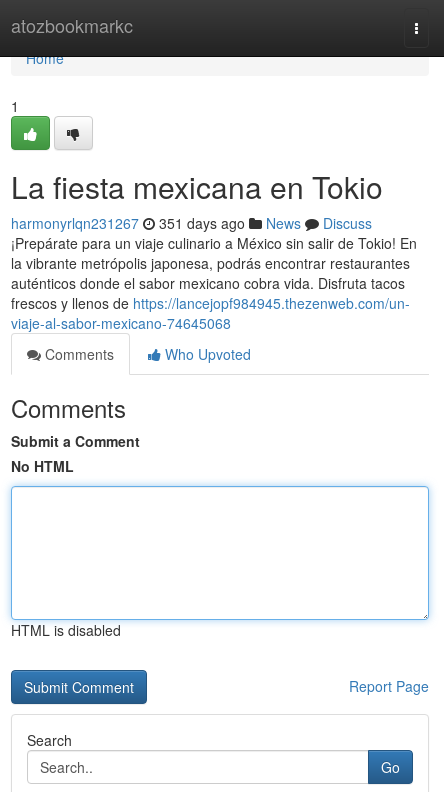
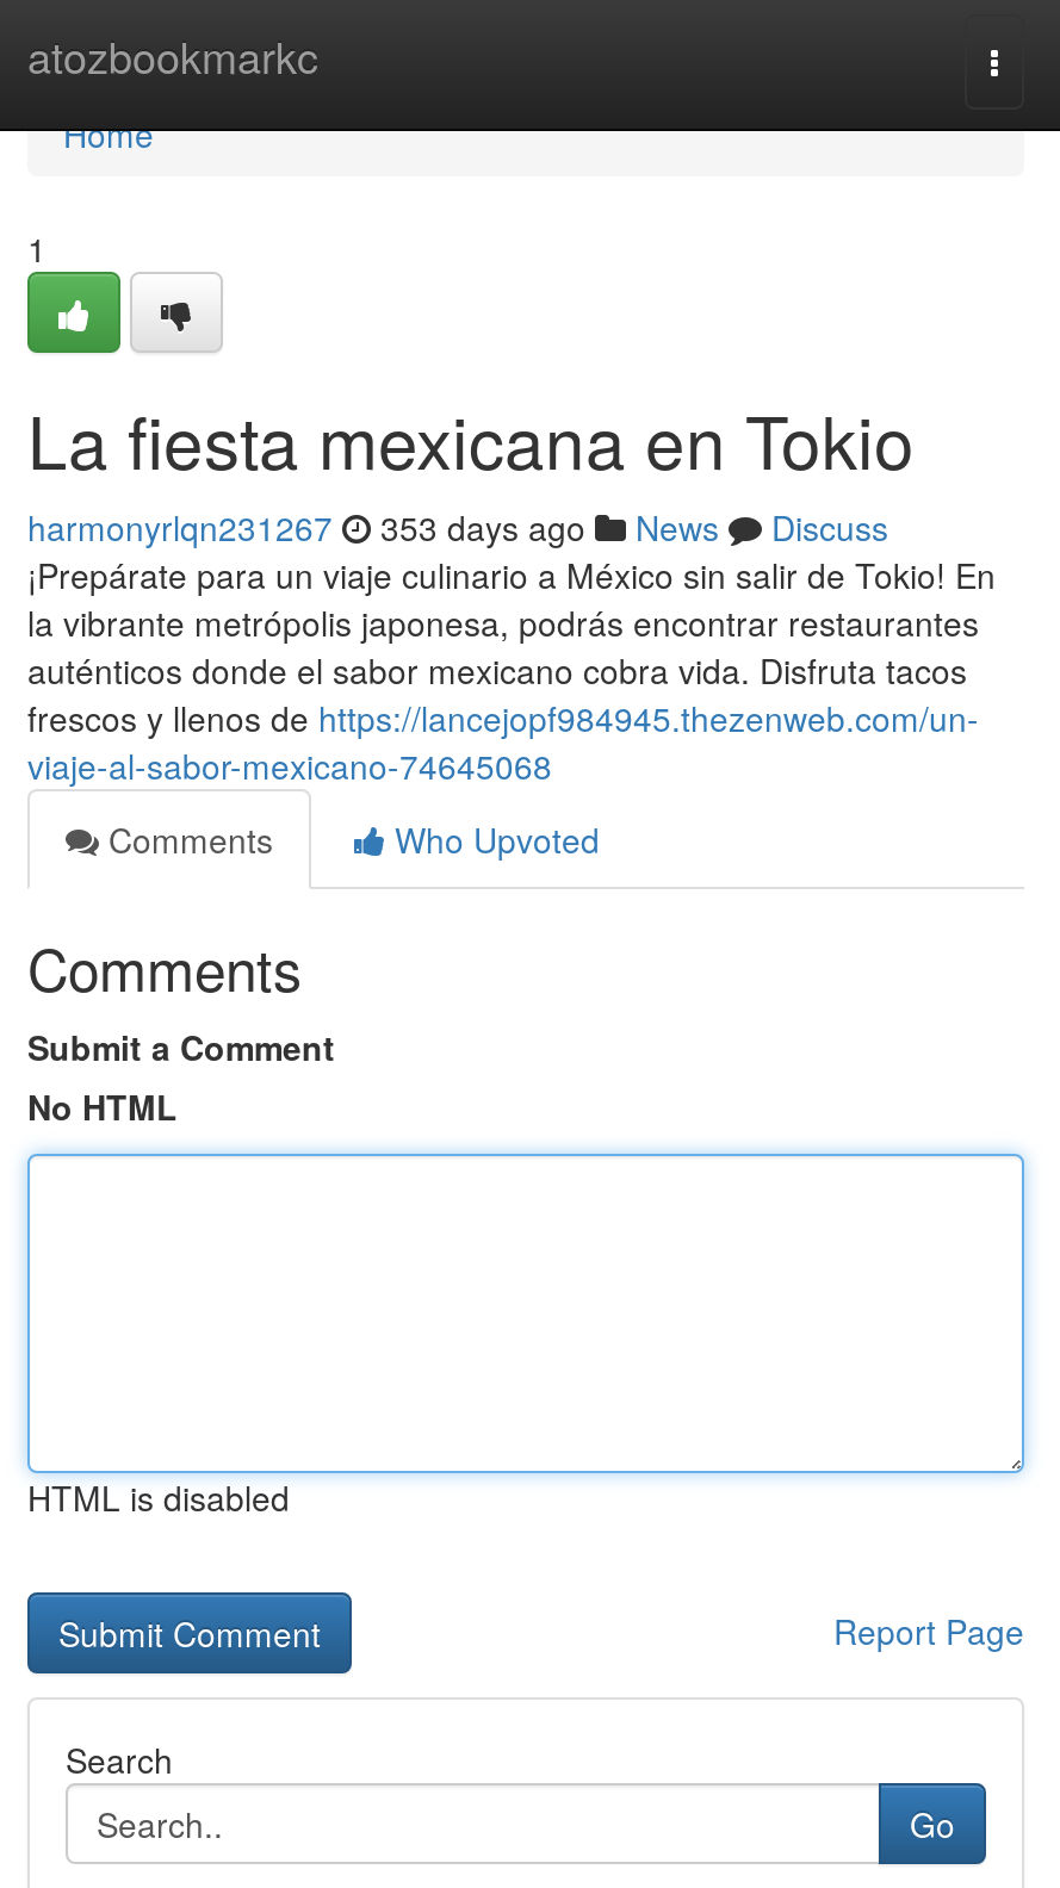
[11,213,372,233] harmonyrlqn231267 351 days ago News Discuss -> [27,503,888,551] harmonyrlqn231267 353 days ago News Discuss

